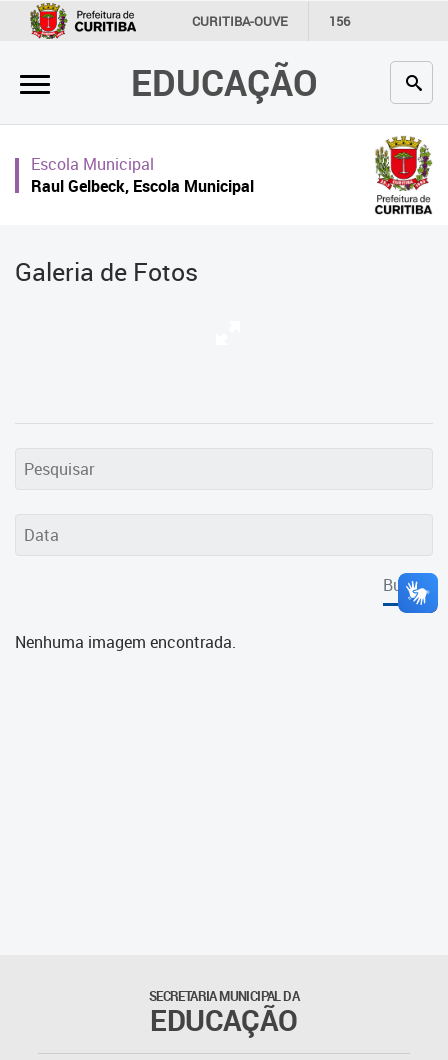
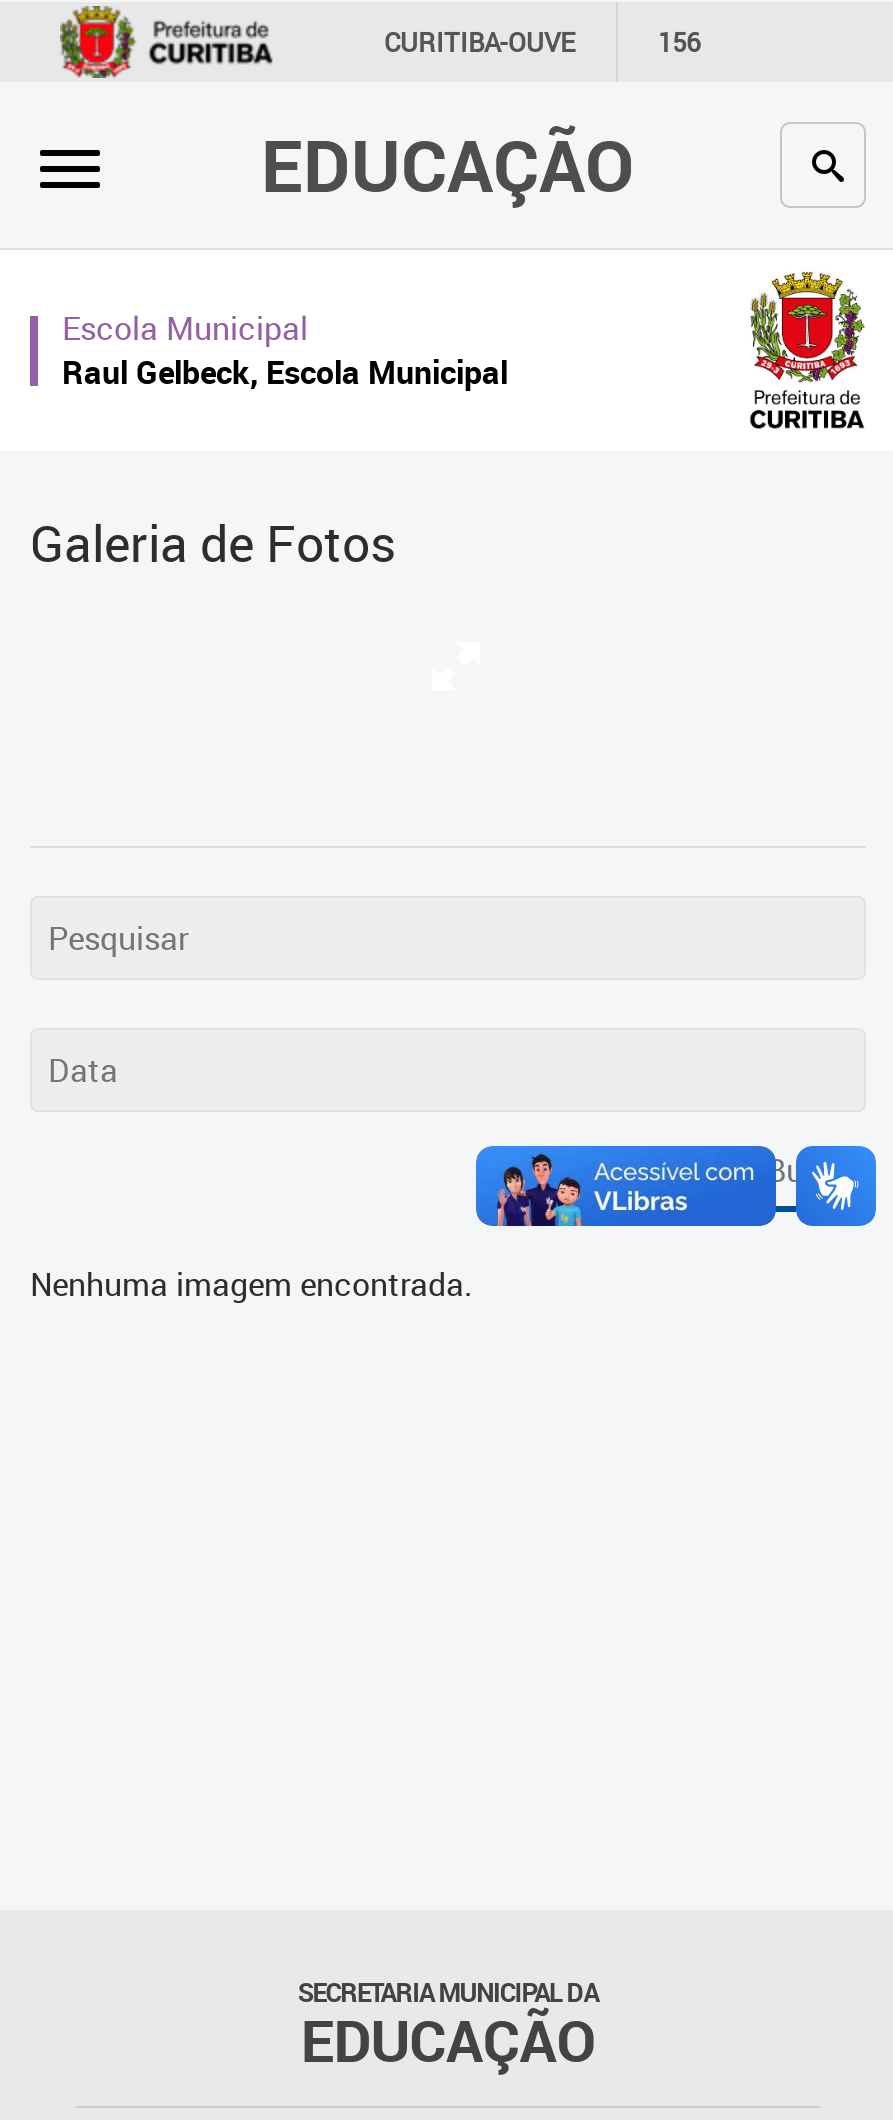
none -> [474,1144,778,1228] [image]

